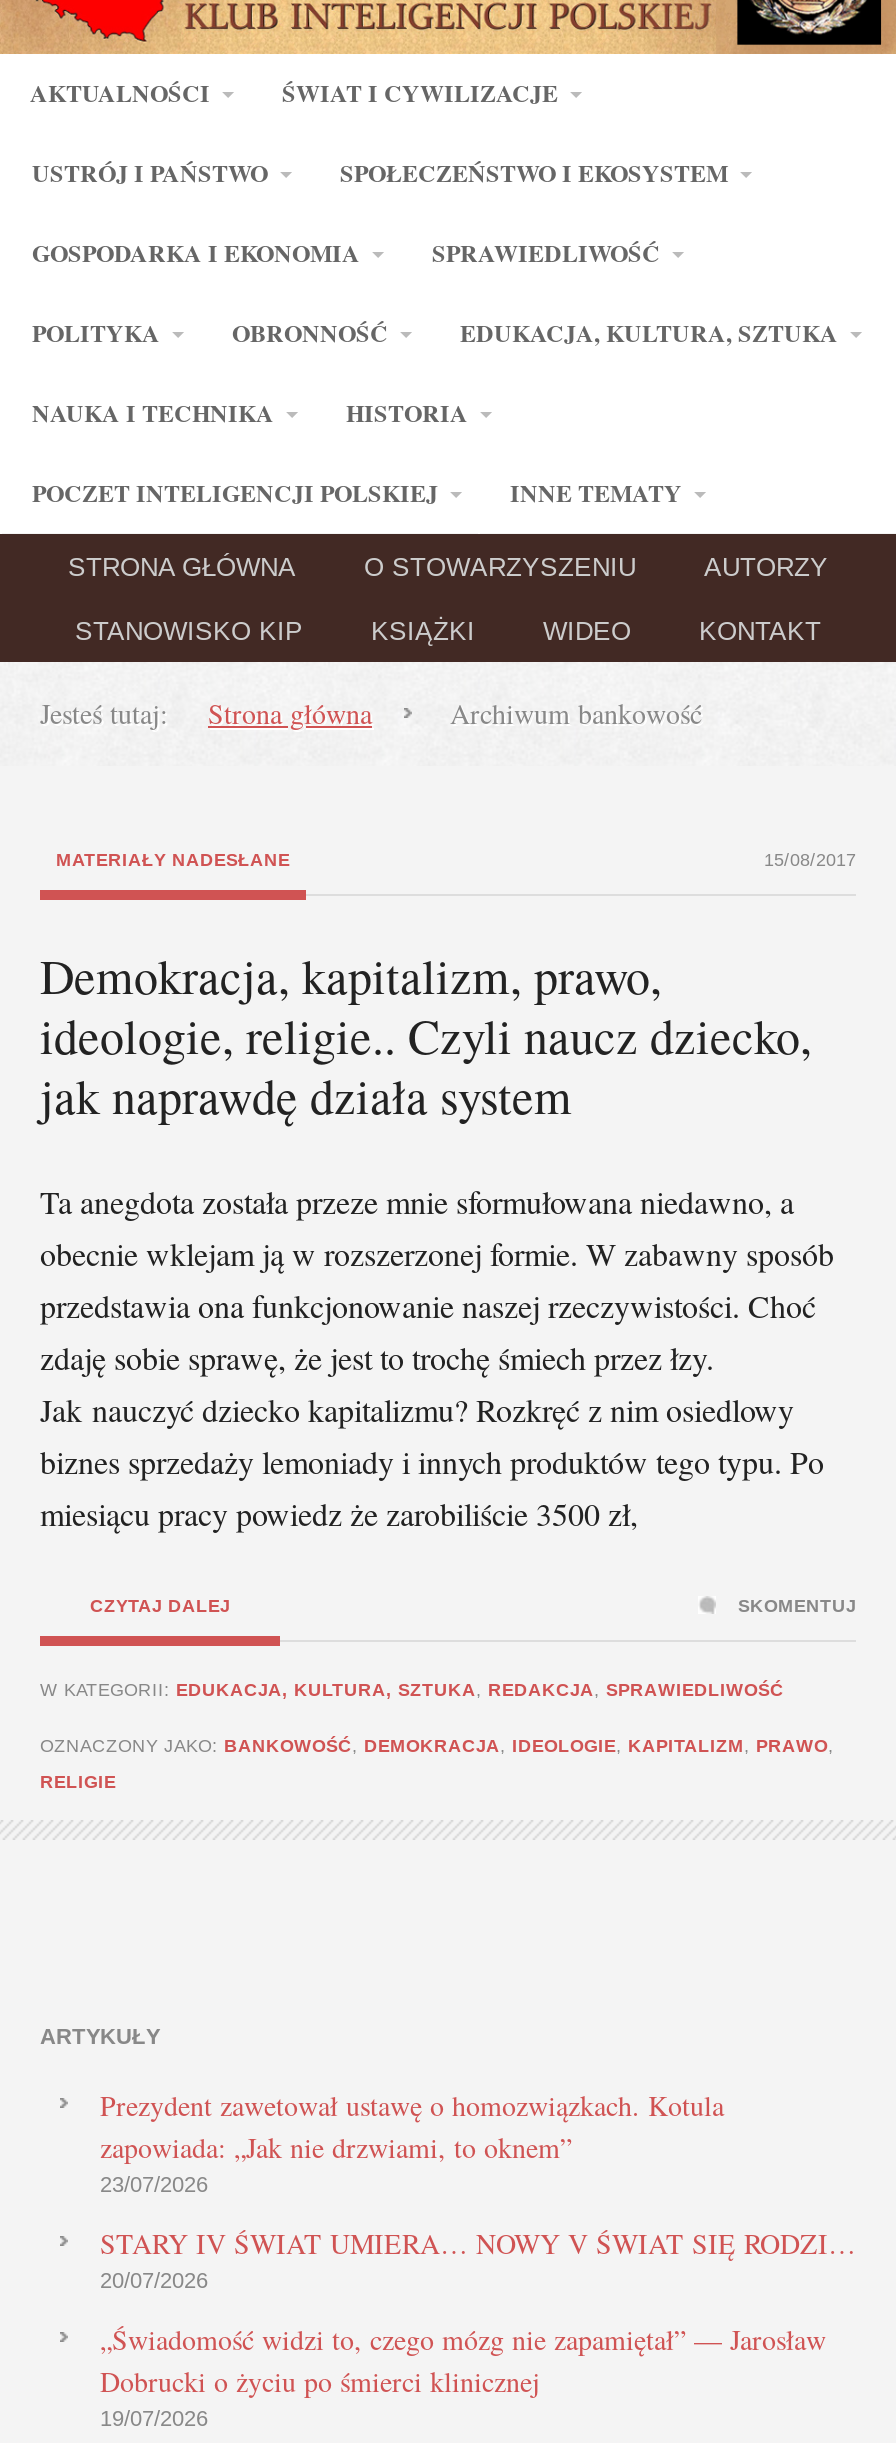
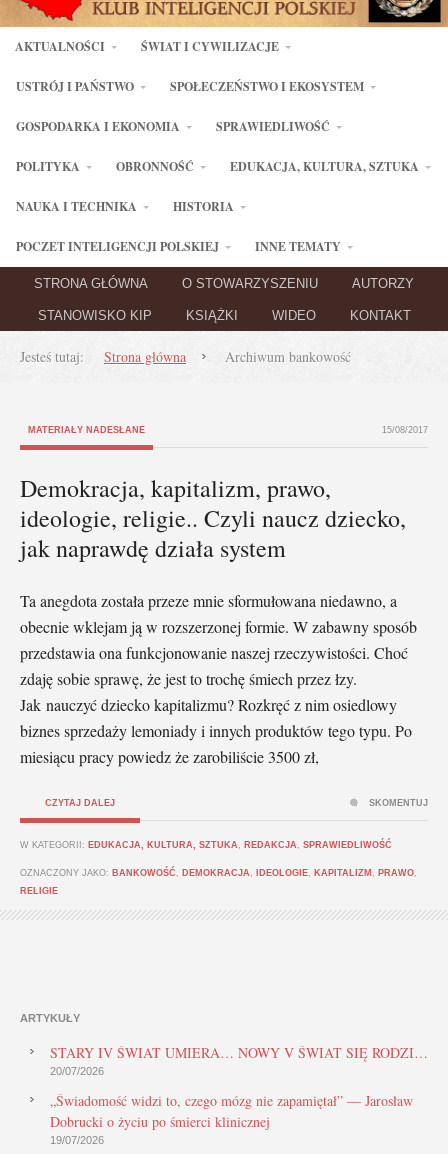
[100,2085,724,2195] Prezydent zawetował ustawę o homozwiązkach. Kotula | zapowiada: „Jak nie drzwiami, to oknem” | 23/07/2026 -> none

